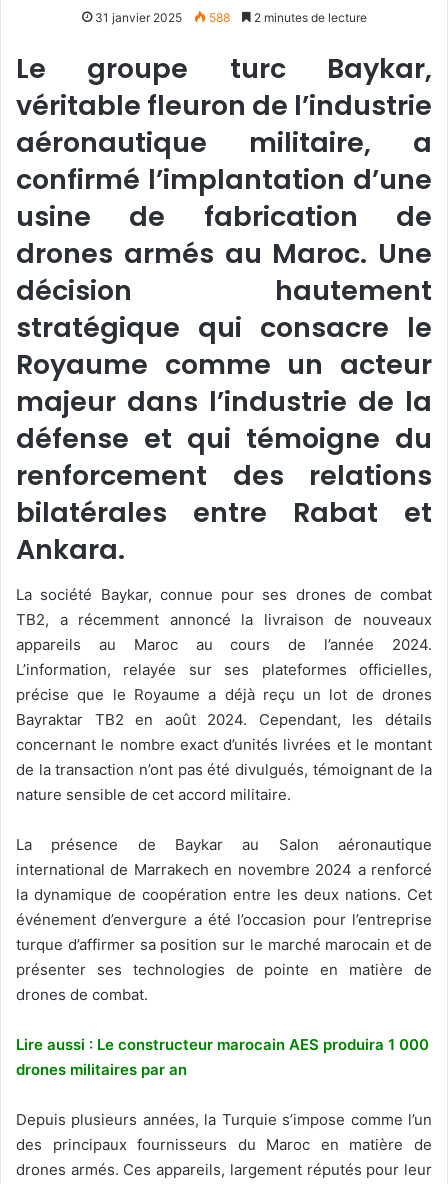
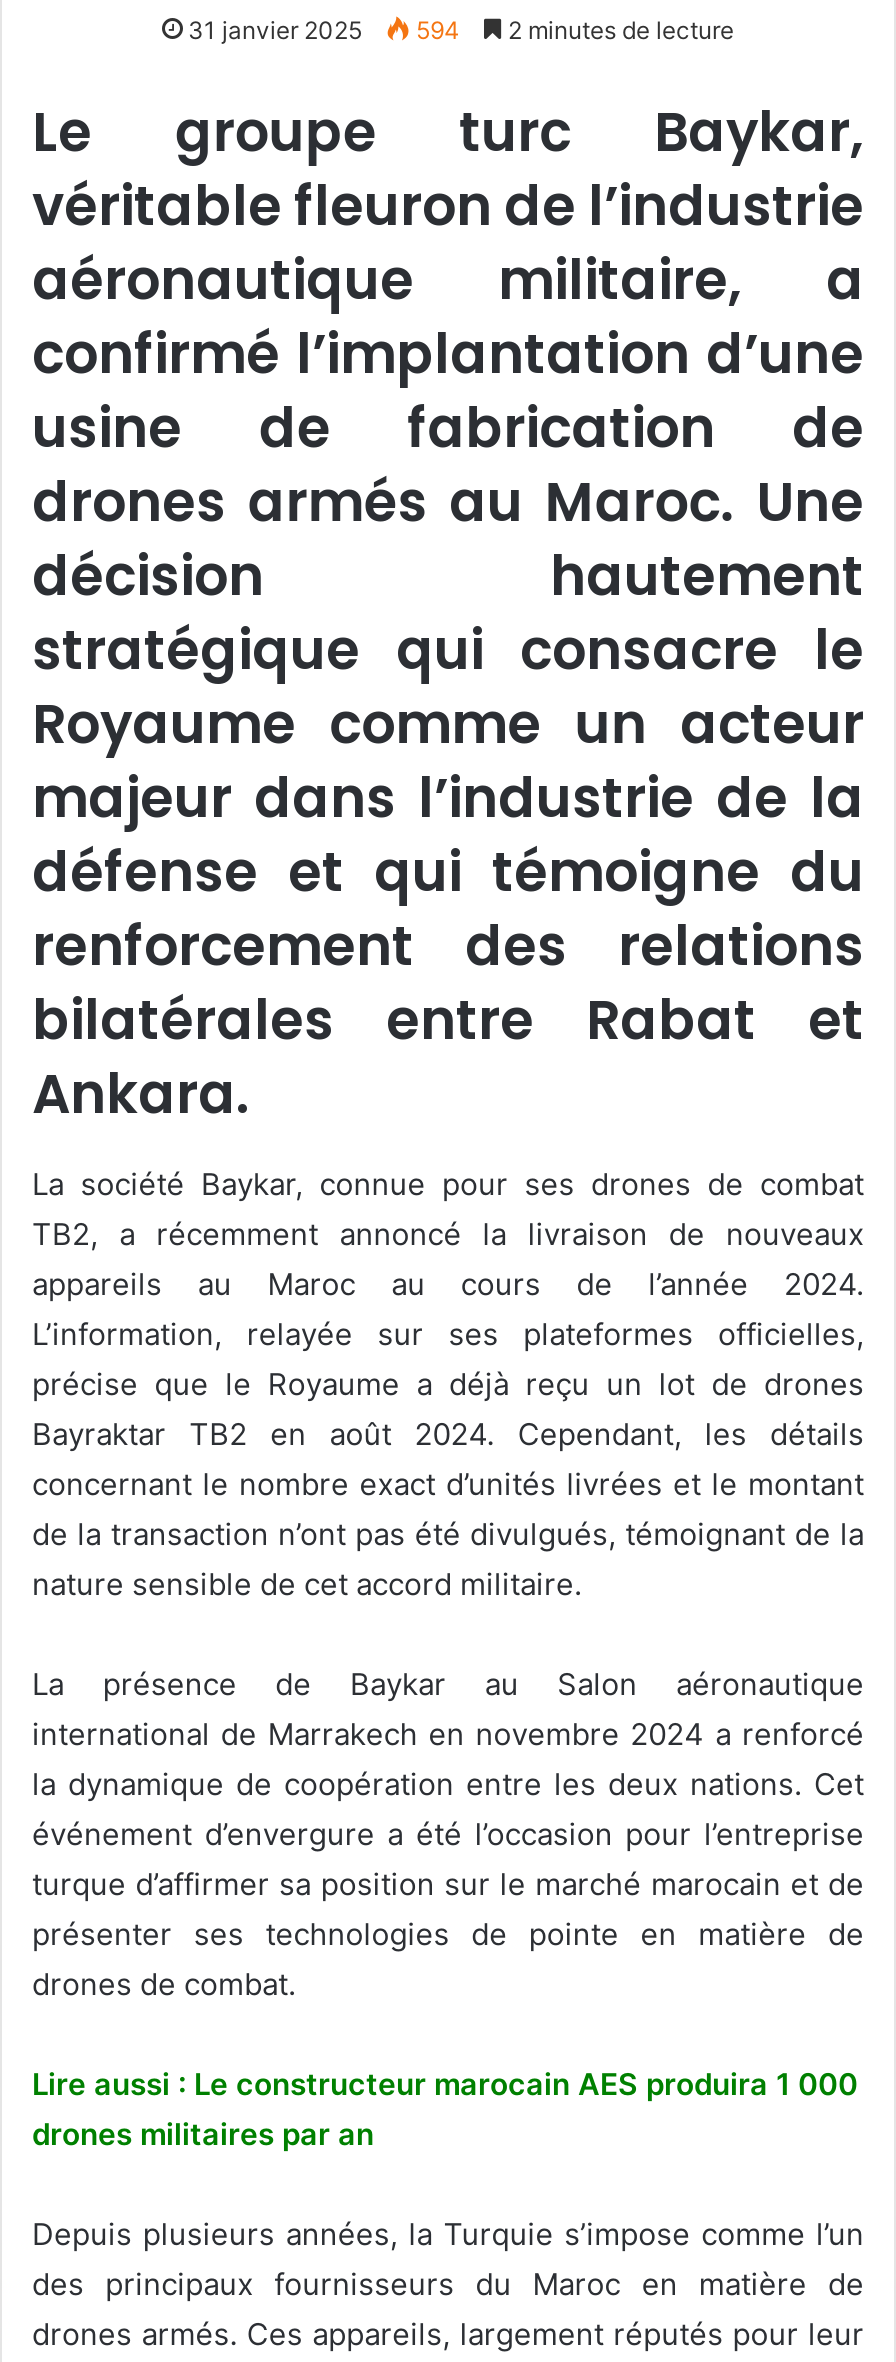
[94,10,366,25] 31 janvier 2025 588 2 minutes de lecture -> [188,16,734,46] 31 janvier 2025 594 2 minutes de lecture

